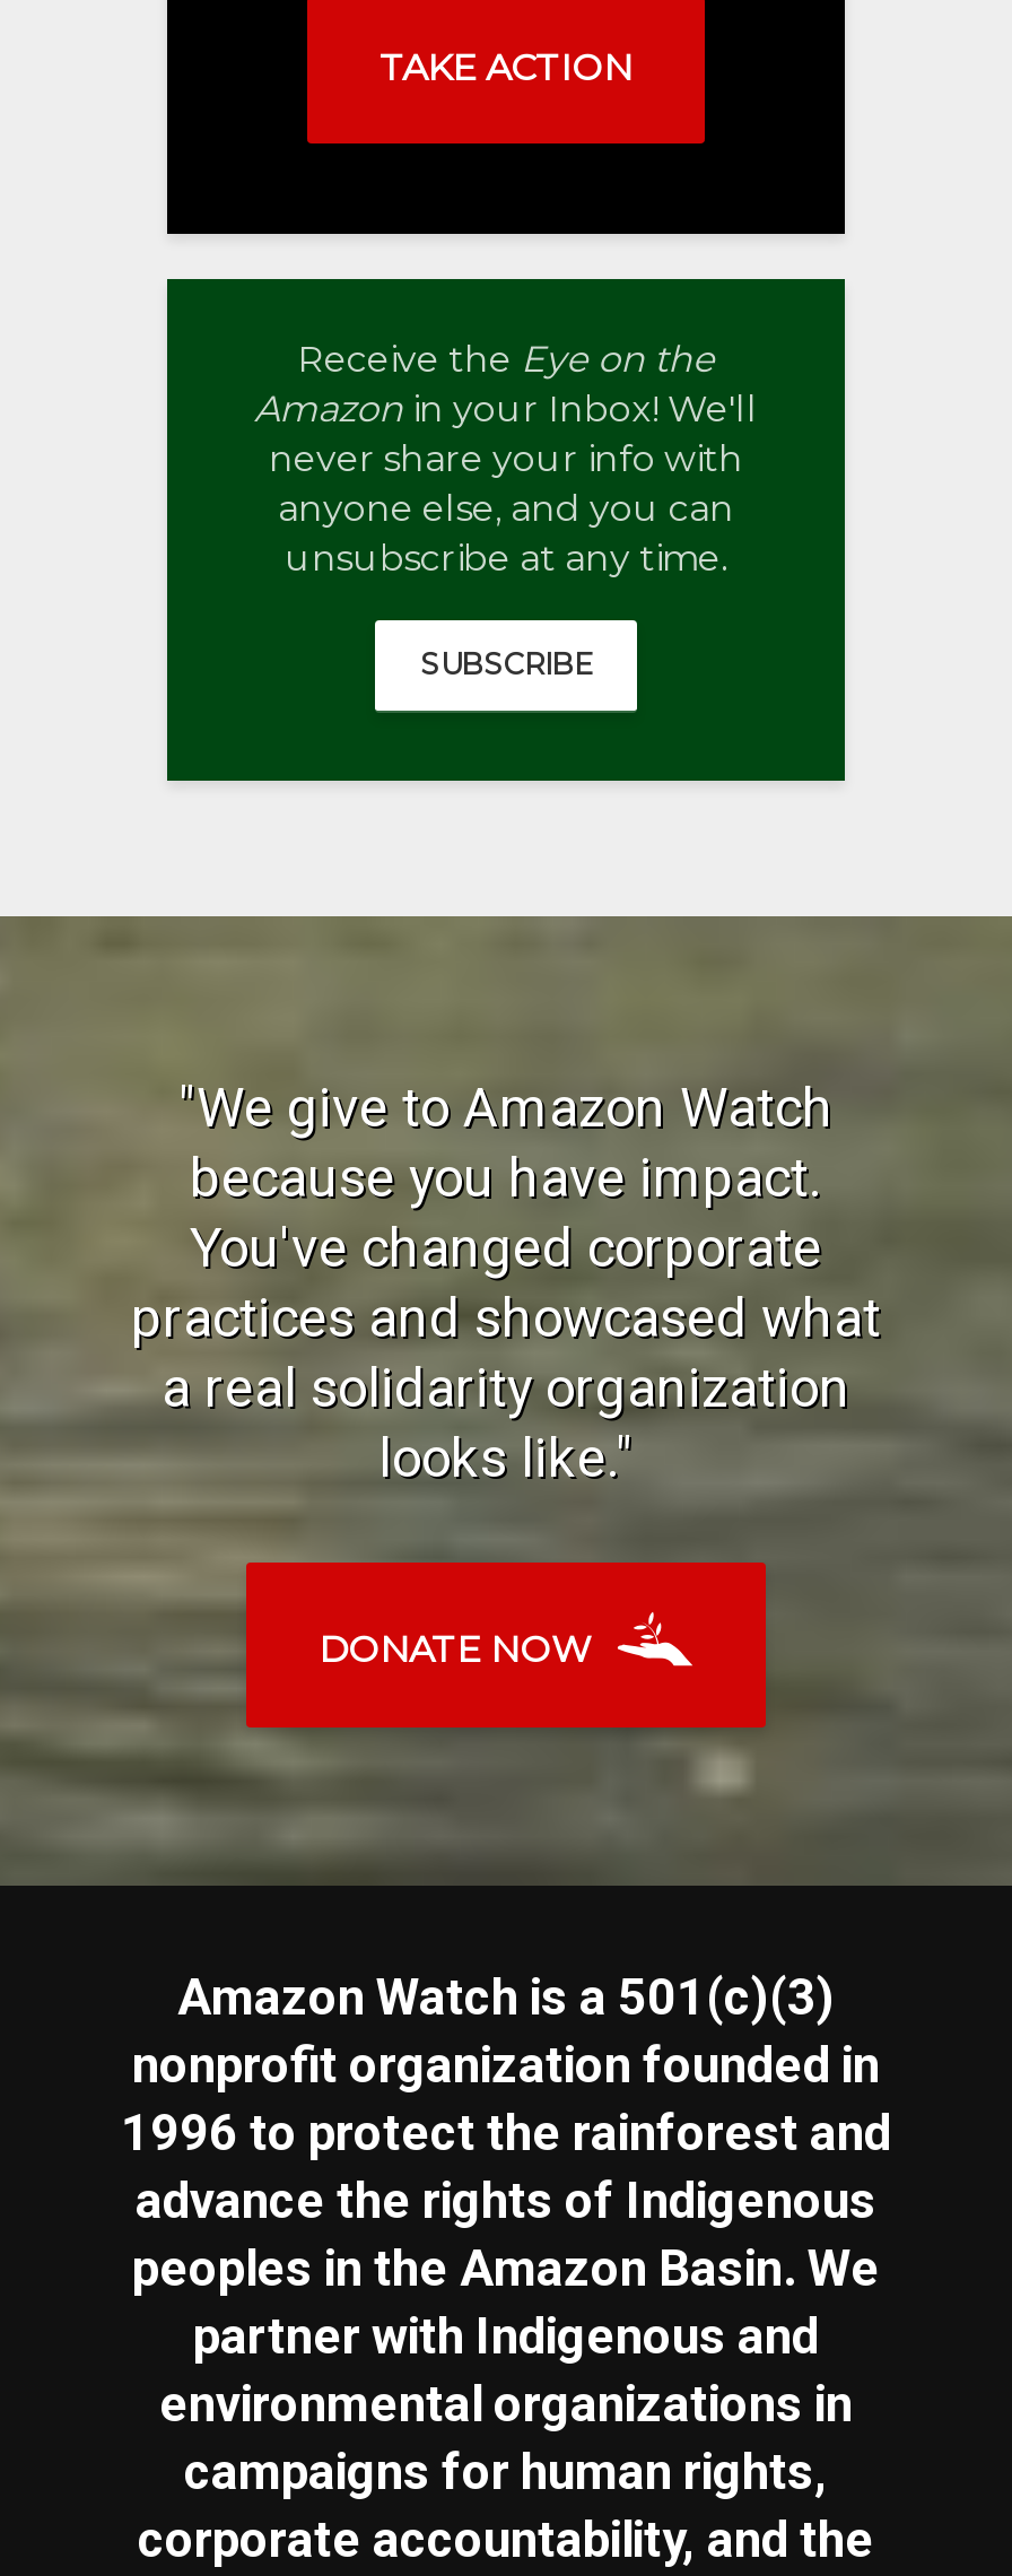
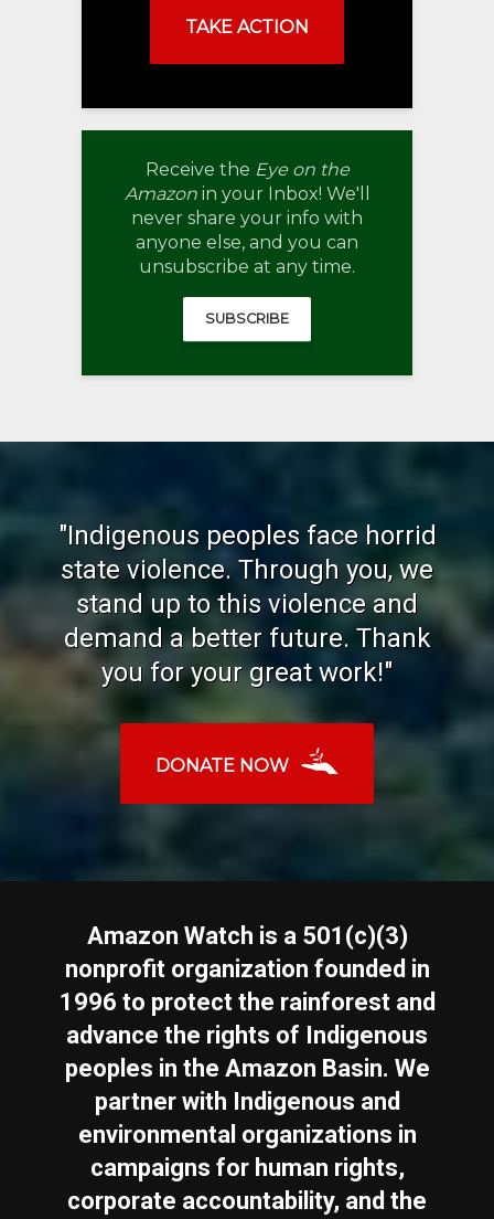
[7,917,1005,1887] [image] | "We give to Amazon Watch | because you have impact. | You've changed corporate | practices and showcased what | a real solidarity organization | looks like." -> [3,442,491,881] [image] | "Indigenous peoples face horrid | state violence. Through you, we | stand up to this violence and | demand a better future. Thank | you for your great work!"

